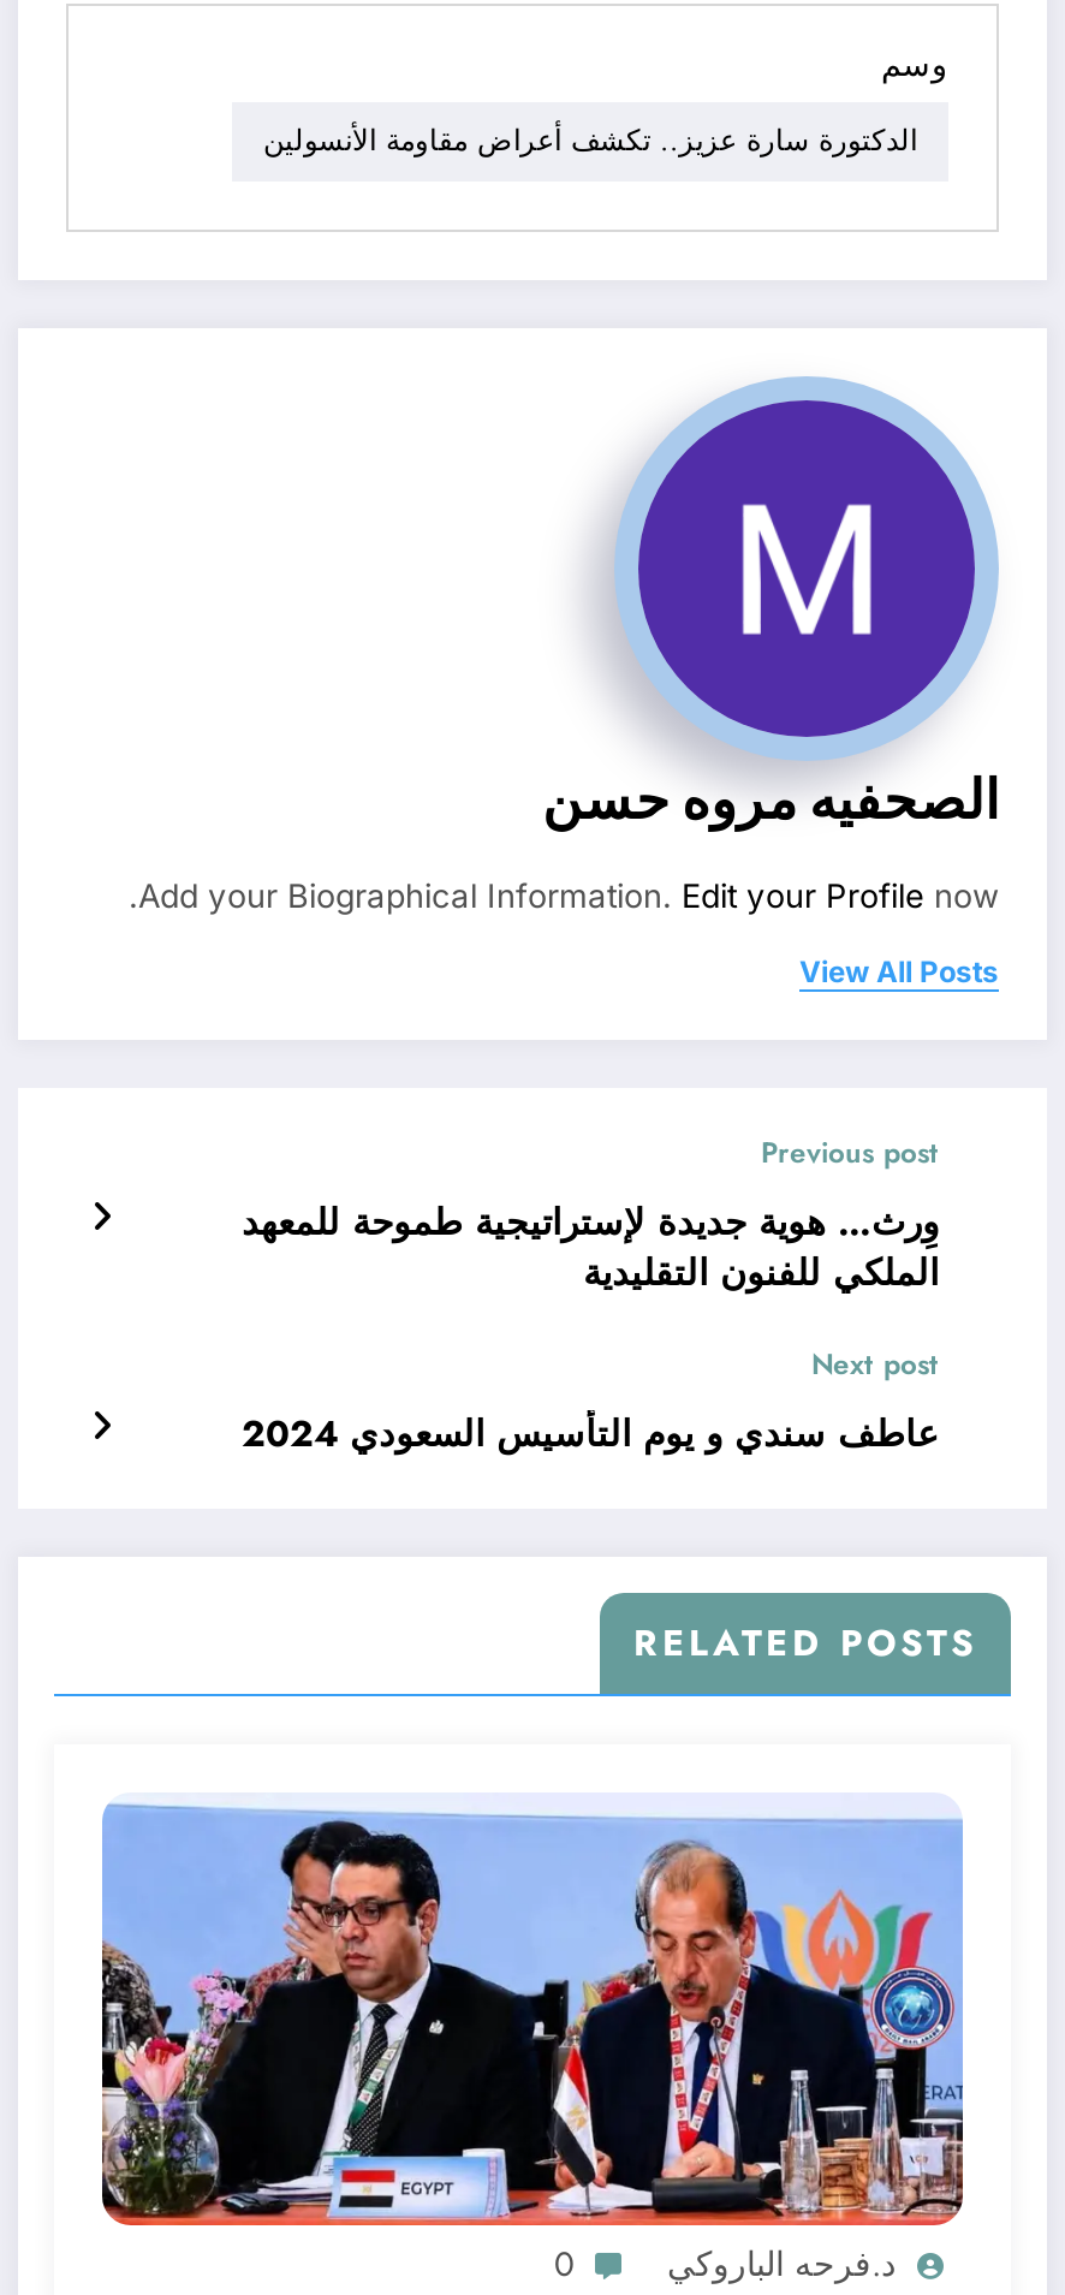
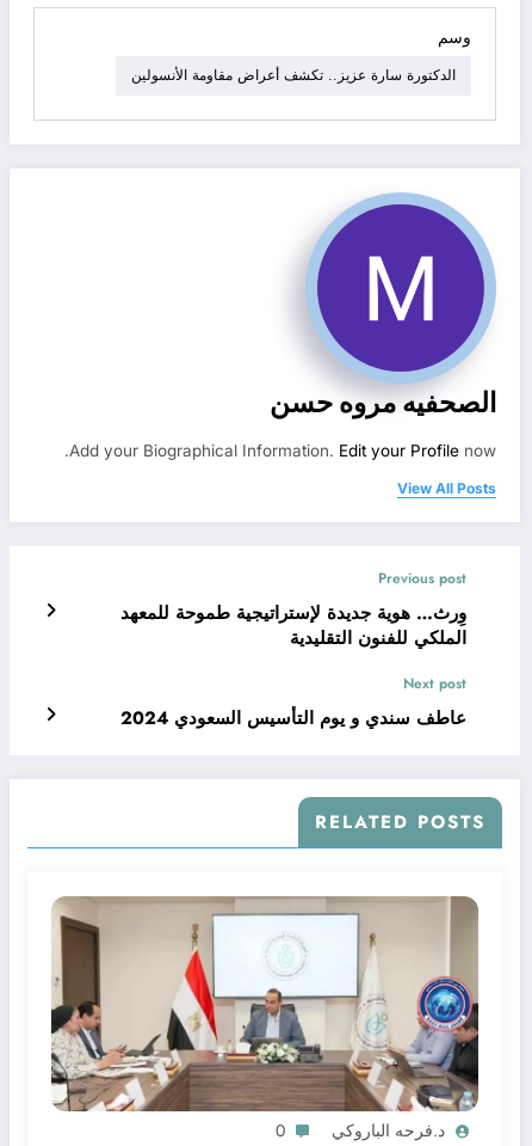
[100,1792,965,2228] [image] -> [51,895,480,1113] [image]

